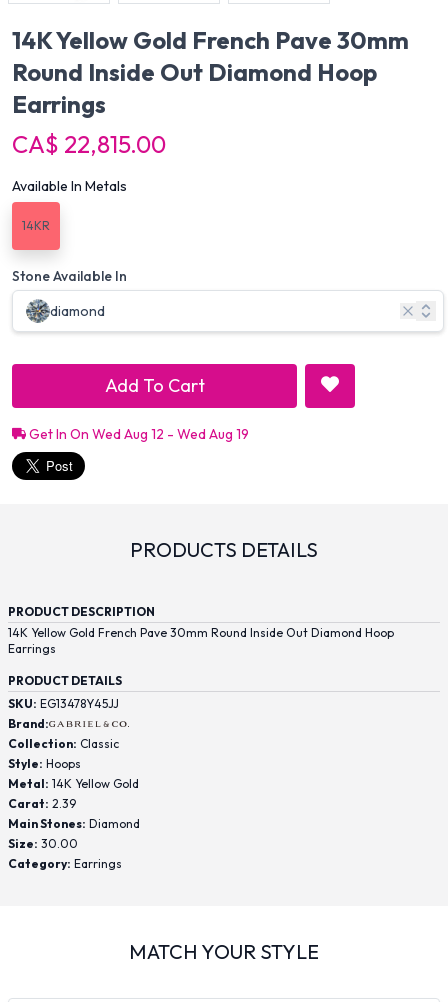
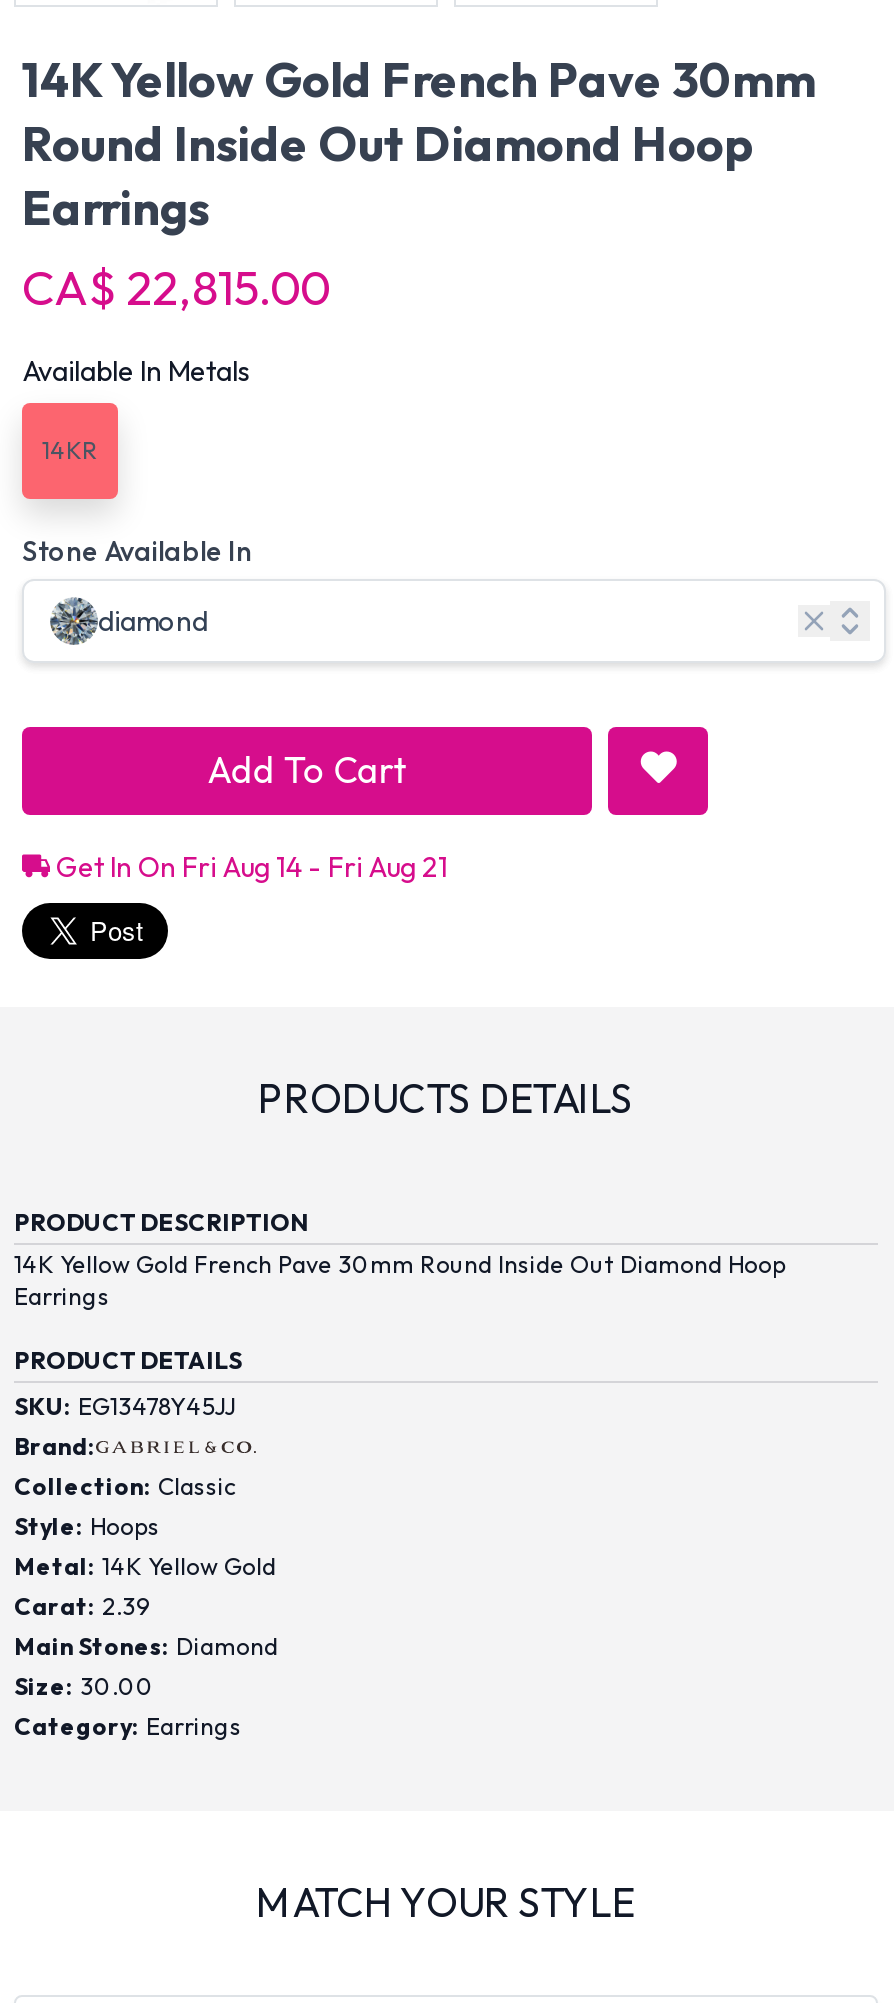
[26,425,249,443] Get In On Wed Aug 12 - Wed Aug 19 -> [50,850,448,886] Get In On Fri Aug 14 - Fri Aug 21

